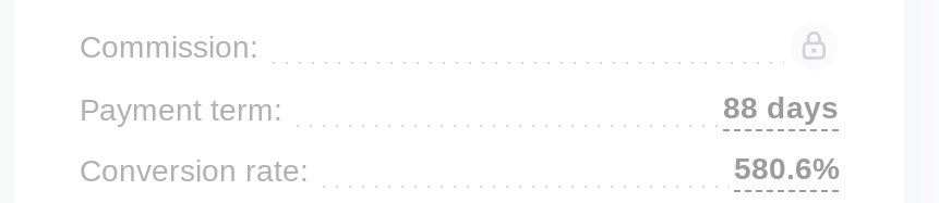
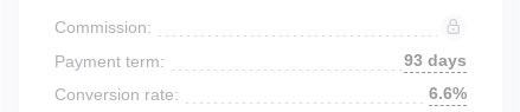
[723,90,839,125] 88 days -> [404,51,467,70] 93 days
[734,151,839,186] 580.6% -> [429,84,467,103] 6.6%

